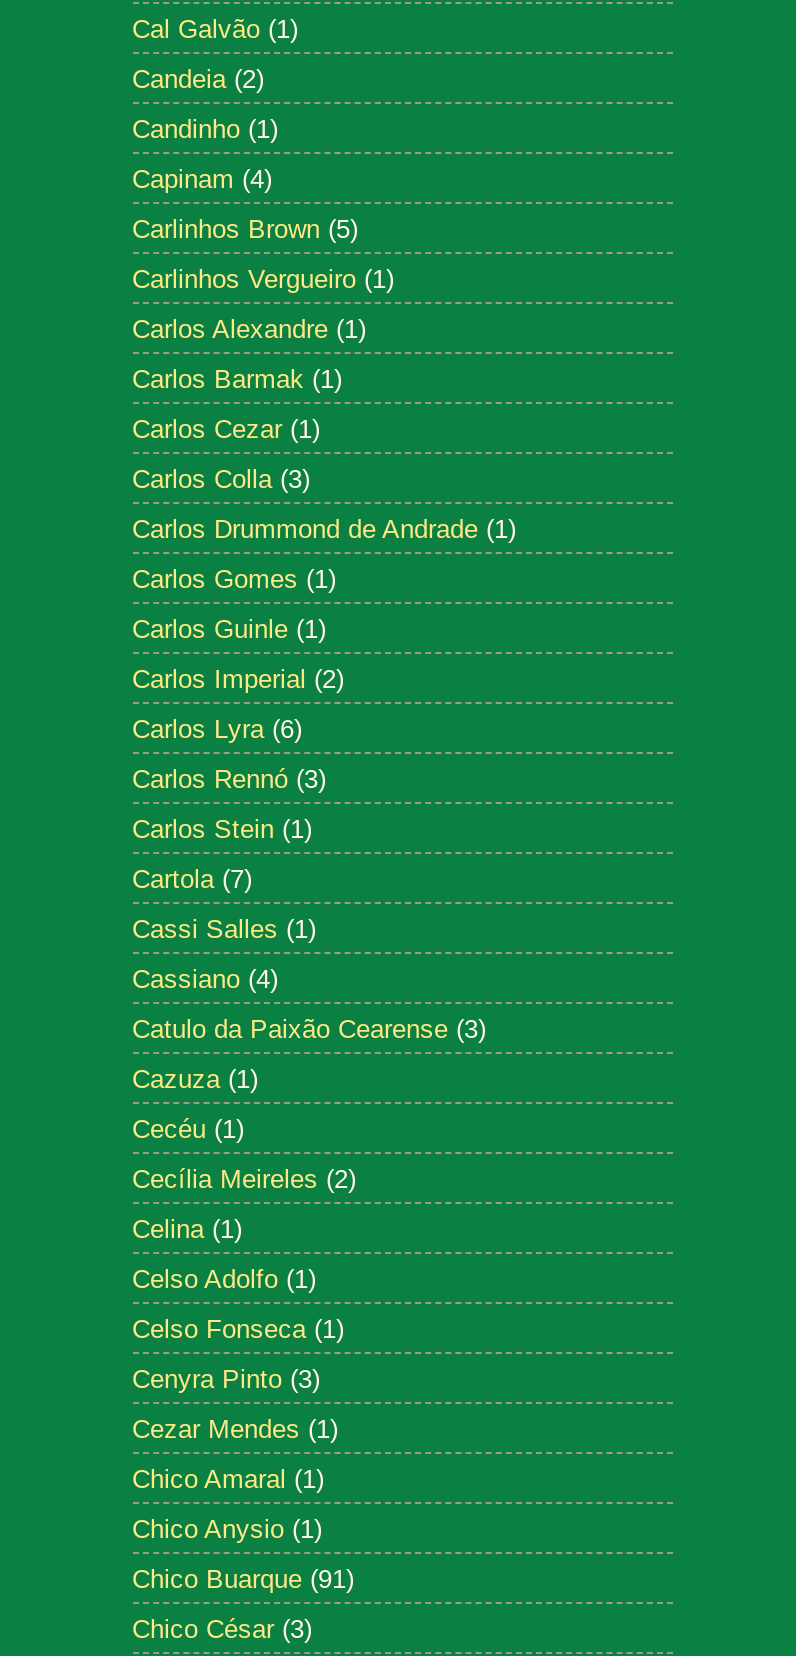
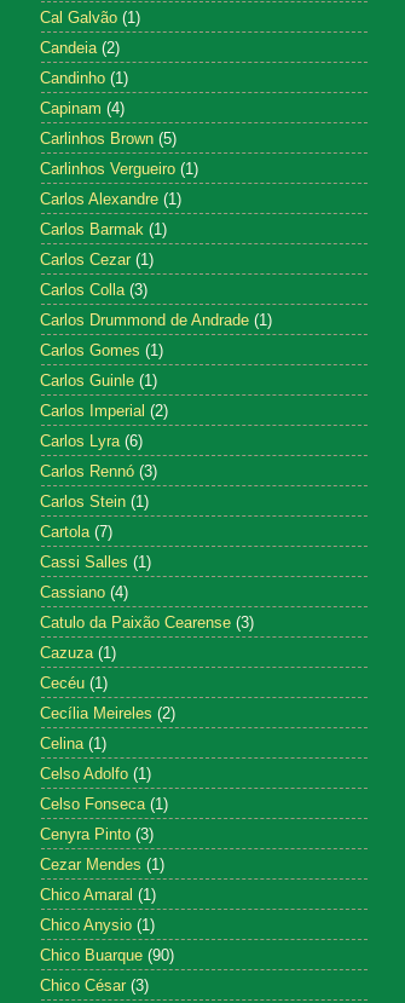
[132,1563,354,1593] Chico Buarque (91) -> [40,946,175,964] Chico Buarque (90)

